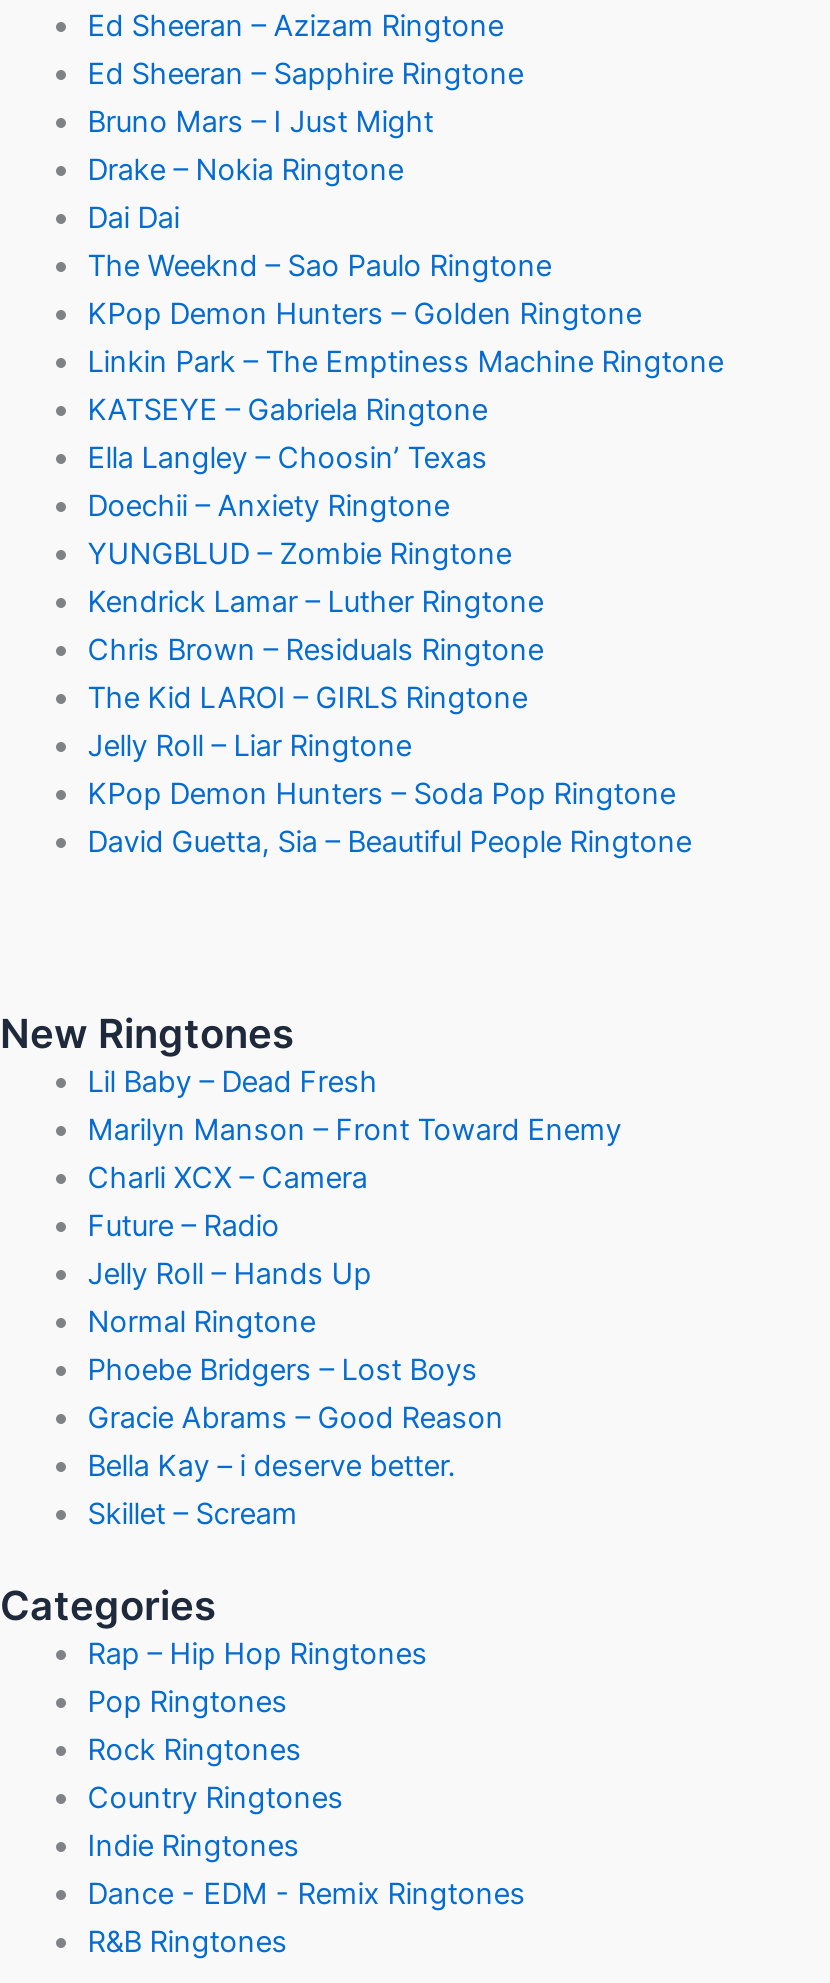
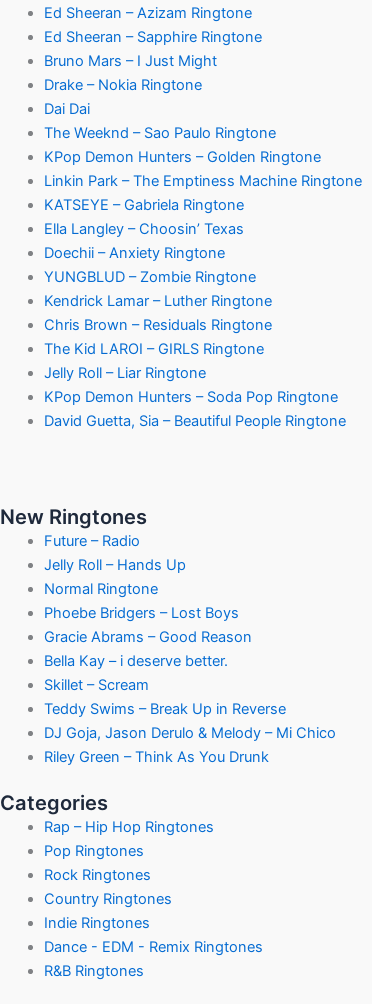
[88,1063,622,1195] Lil Baby – Dead Fresh | Marilyn Manson – Front Toward Enemy | Charli XCX – Camera -> none
moved [88,1207,504,1531] -> [44,532,252,694]: Future – Radio | Jelly Roll – Hands Up | Normal Ringtone | Phoebe Bridgers – Lost Boys | Gracie Abrams – Good Reason | Bella Kay – i deserve better. | Skillet – Scream
none -> [44,700,336,766] Teddy Swims – Break Up in Reverse | DJ Goja, Jason Derulo & Melody – Mi Chico | Riley Green – Think As You Drunk

